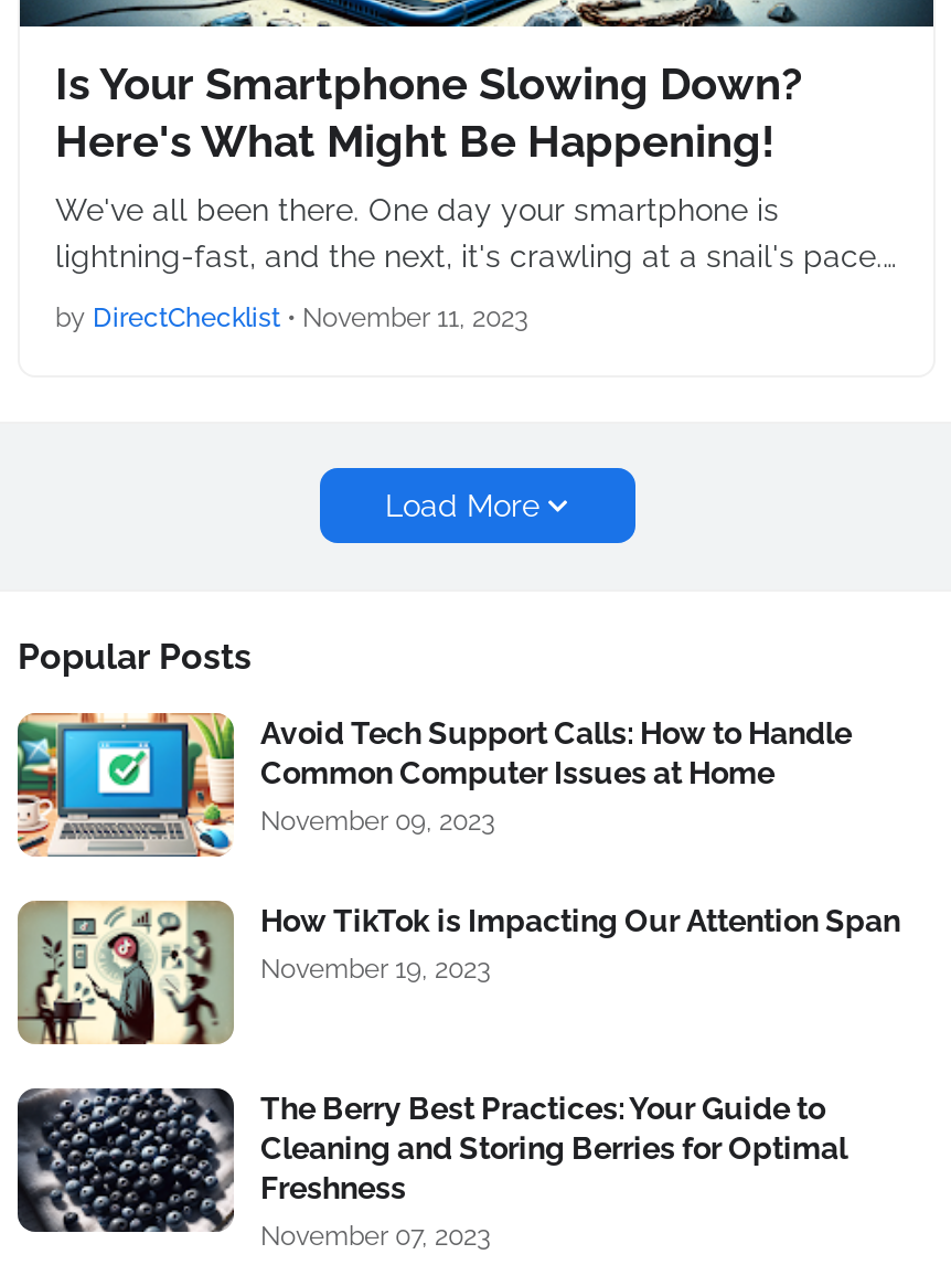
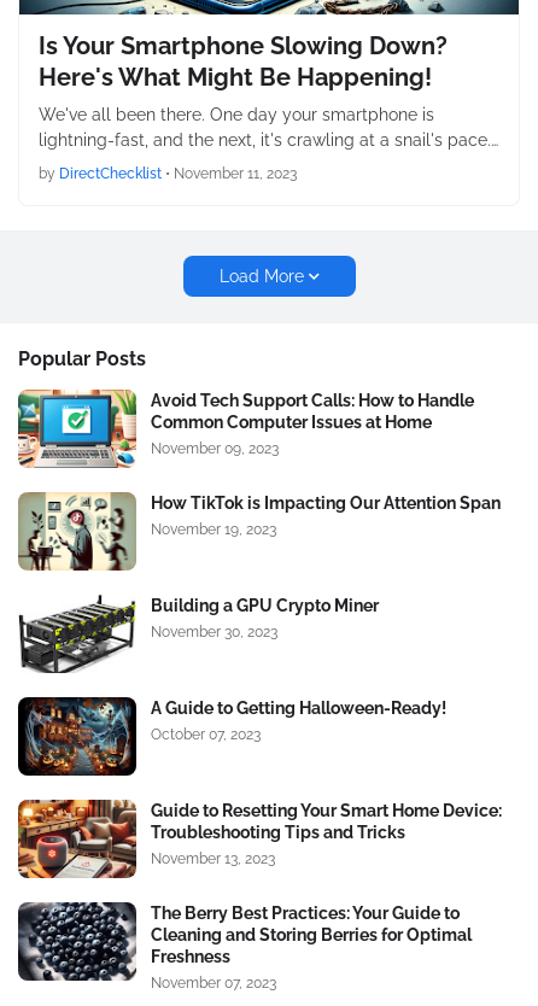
none -> [17,696,446,777] [image] | A Guide to Getting Halloween-Ready! | October 07, 2023
none -> [17,799,502,879] [image] | Guide to Resetting Your Smart Home Device: | Troubleshooting Tips and Tricks | November 13, 2023
none -> [19,596,379,673] [image] | Building a GPU Crypto Miner | November 30, 2023

